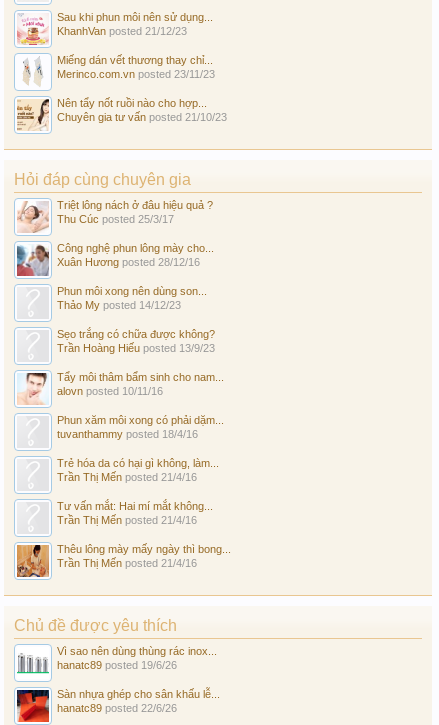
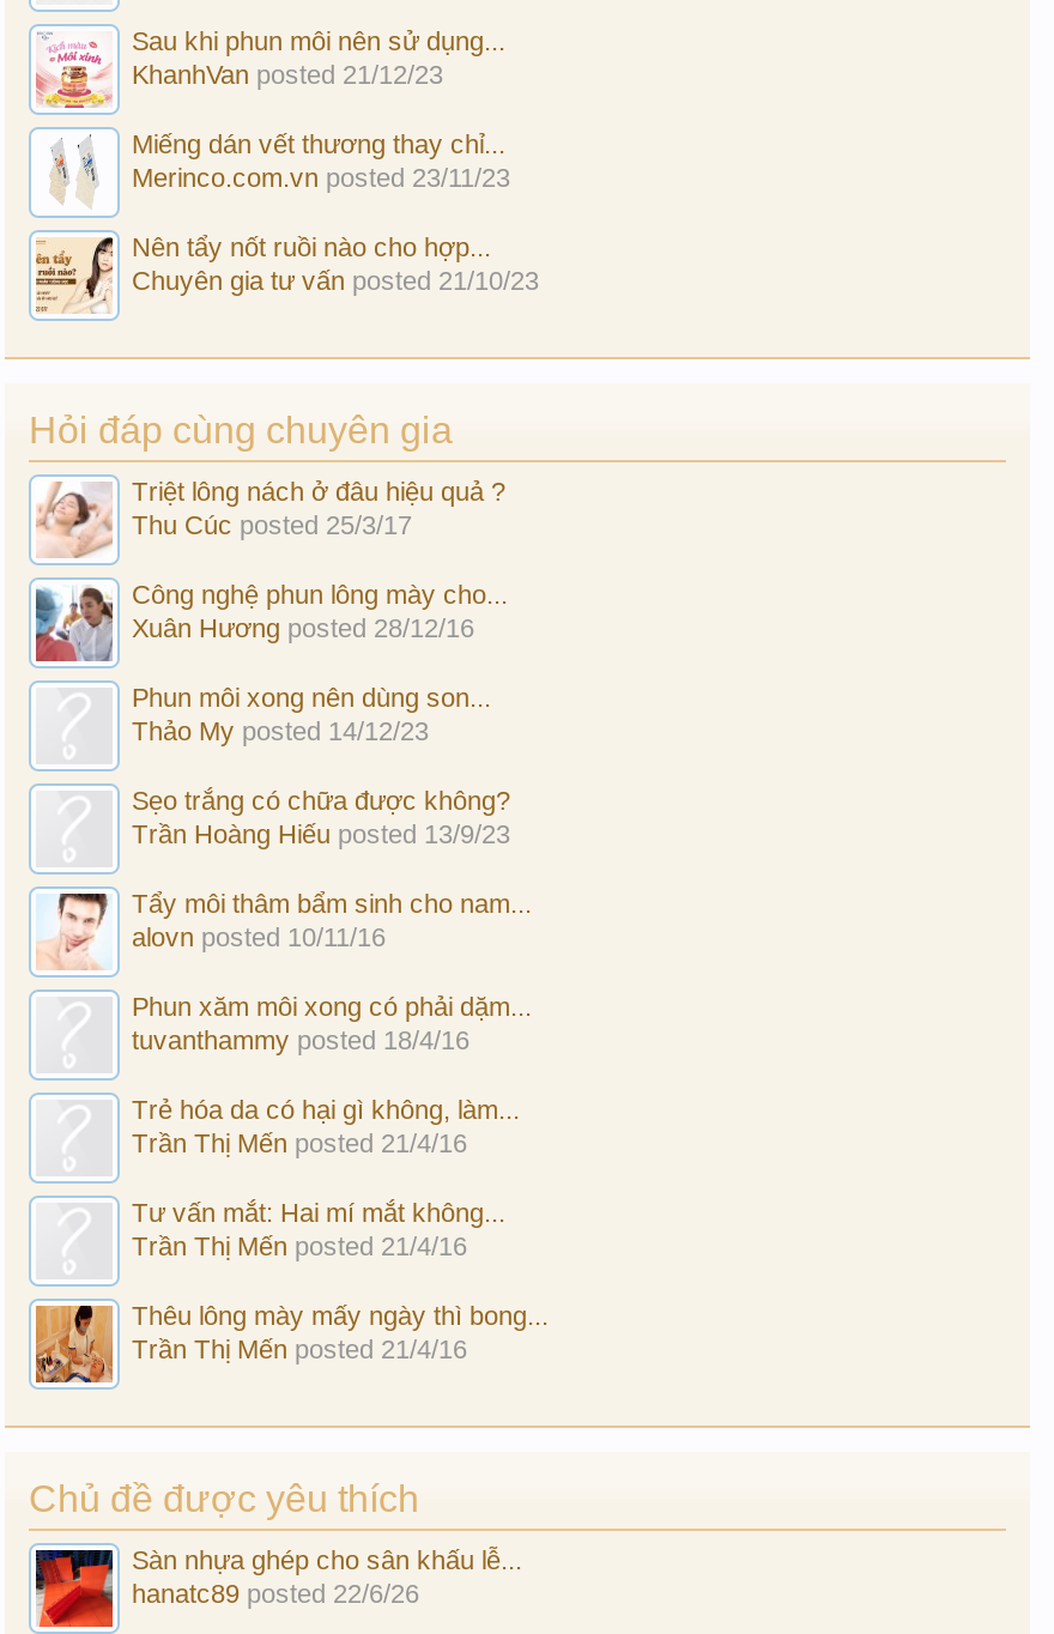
[16,645,217,683] [image] | Vì sao nên dùng thùng rác inox... | hanatc89 posted 19/6/26 -> none

